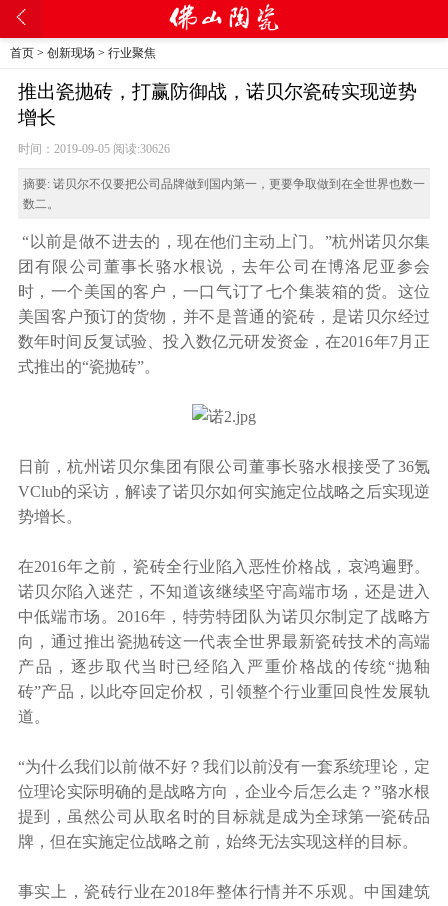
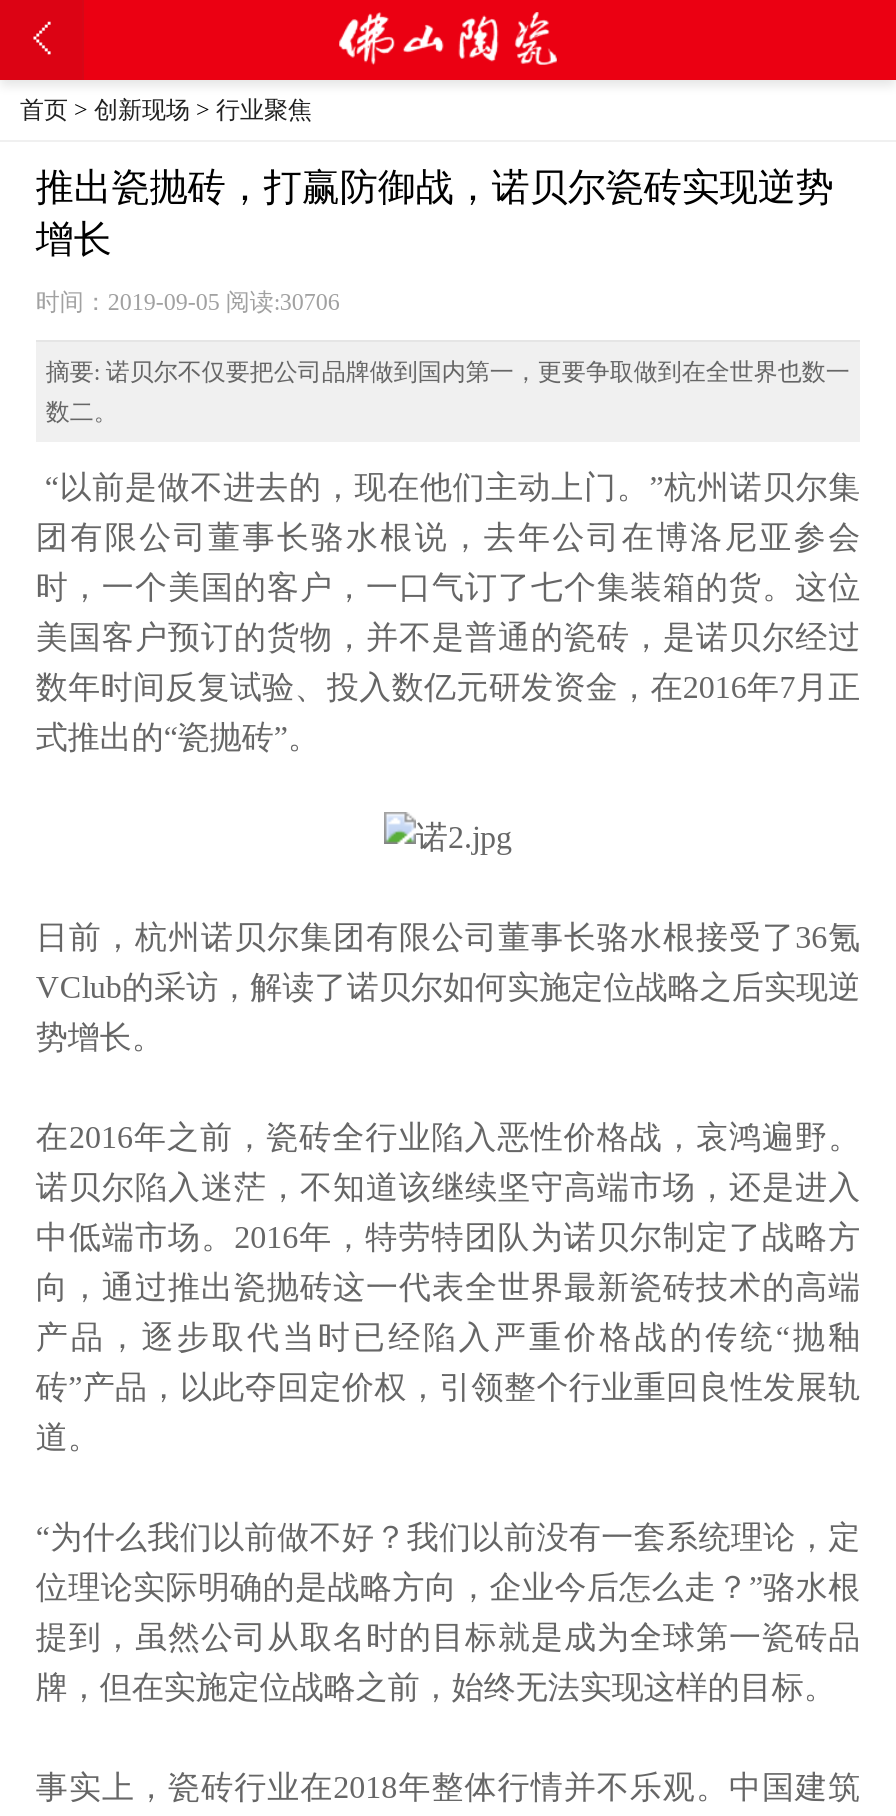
[18,142,170,156] 时间：2019-09-05 阅读:30626 -> [36,288,340,316] 时间：2019-09-05 阅读:30706

